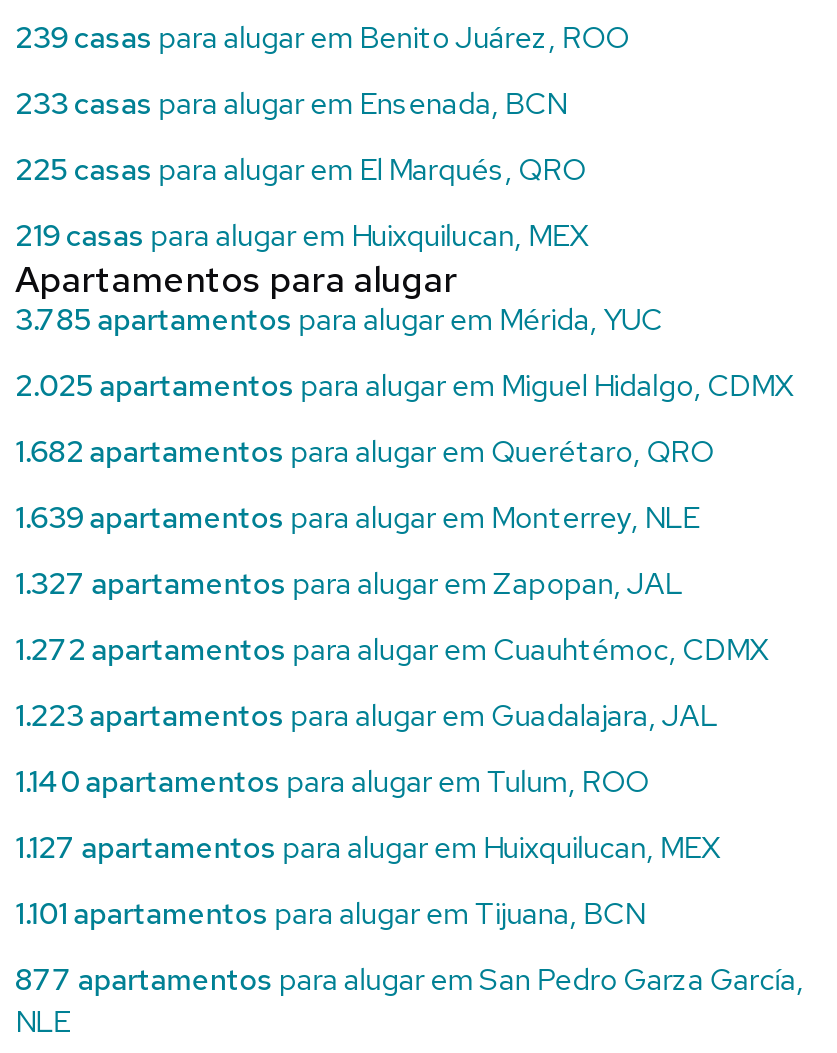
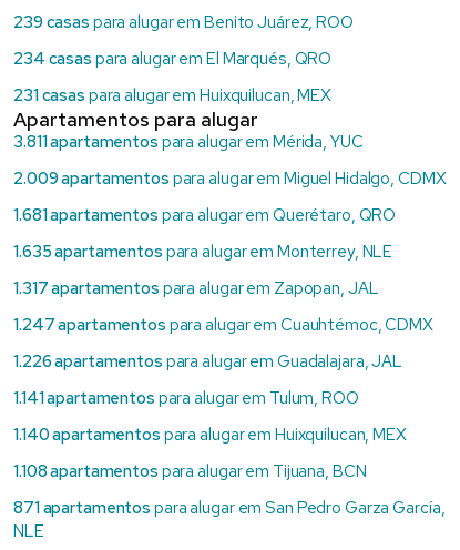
[15,83,589,255] 233 casas para alugar em Ensenada, BCN | 225 casas para alugar em El Marqués, QRO | 219 casas para alugar em Huixquilucan, MEX -> [13,47,332,106] 234 casas para alugar em El Marqués, QRO | 231 casas para alugar em Huixquilucan, MEX
[15,299,662,339] 3.785 apartamentos para alugar em Mérida, YUC -> [13,131,363,153] 3.811 apartamentos para alugar em Mérida, YUC
[15,365,794,405] 2.025 apartamentos para alugar em Miguel Hidalgo, CDMX -> [13,167,446,189] 2.009 apartamentos para alugar em Miguel Hidalgo, CDMX
[15,431,713,471] 1.682 apartamentos para alugar em Querétaro, QRO -> [13,204,396,226] 1.681 apartamentos para alugar em Querétaro, QRO
[15,497,699,537] 1.639 apartamentos para alugar em Monterrey, NLE -> [13,240,393,262] 1.635 apartamentos para alugar em Monterrey, NLE
[15,563,682,603] 1.327 apartamentos para alugar em Zapopan, JAL -> [13,277,379,299] 1.317 apartamentos para alugar em Zapopan, JAL
[15,629,769,669] 1.272 apartamentos para alugar em Cuauhtémoc, CDMX -> [13,313,433,336] 1.247 apartamentos para alugar em Cuauhtémoc, CDMX
[15,695,717,735] 1.223 apartamentos para alugar em Guadalajara, JAL -> [13,350,402,372] 1.226 apartamentos para alugar em Guadalajara, JAL
[15,761,648,801] 1.140 apartamentos para alugar em Tulum, ROO -> [13,387,359,409] 1.141 apartamentos para alugar em Tulum, ROO
[15,827,721,867] 1.127 apartamentos para alugar em Huixquilucan, MEX -> [13,423,407,445] 1.140 apartamentos para alugar em Huixquilucan, MEX
[15,893,644,933] 1.101 apartamentos para alugar em Tijuana, BCN -> [13,460,366,482] 1.108 apartamentos para alugar em Tijuana, BCN
[15,959,804,999] 877 apartamentos para alugar em San Pedro Garza García, -> [13,496,445,519] 871 apartamentos para alugar em San Pedro Garza García,

